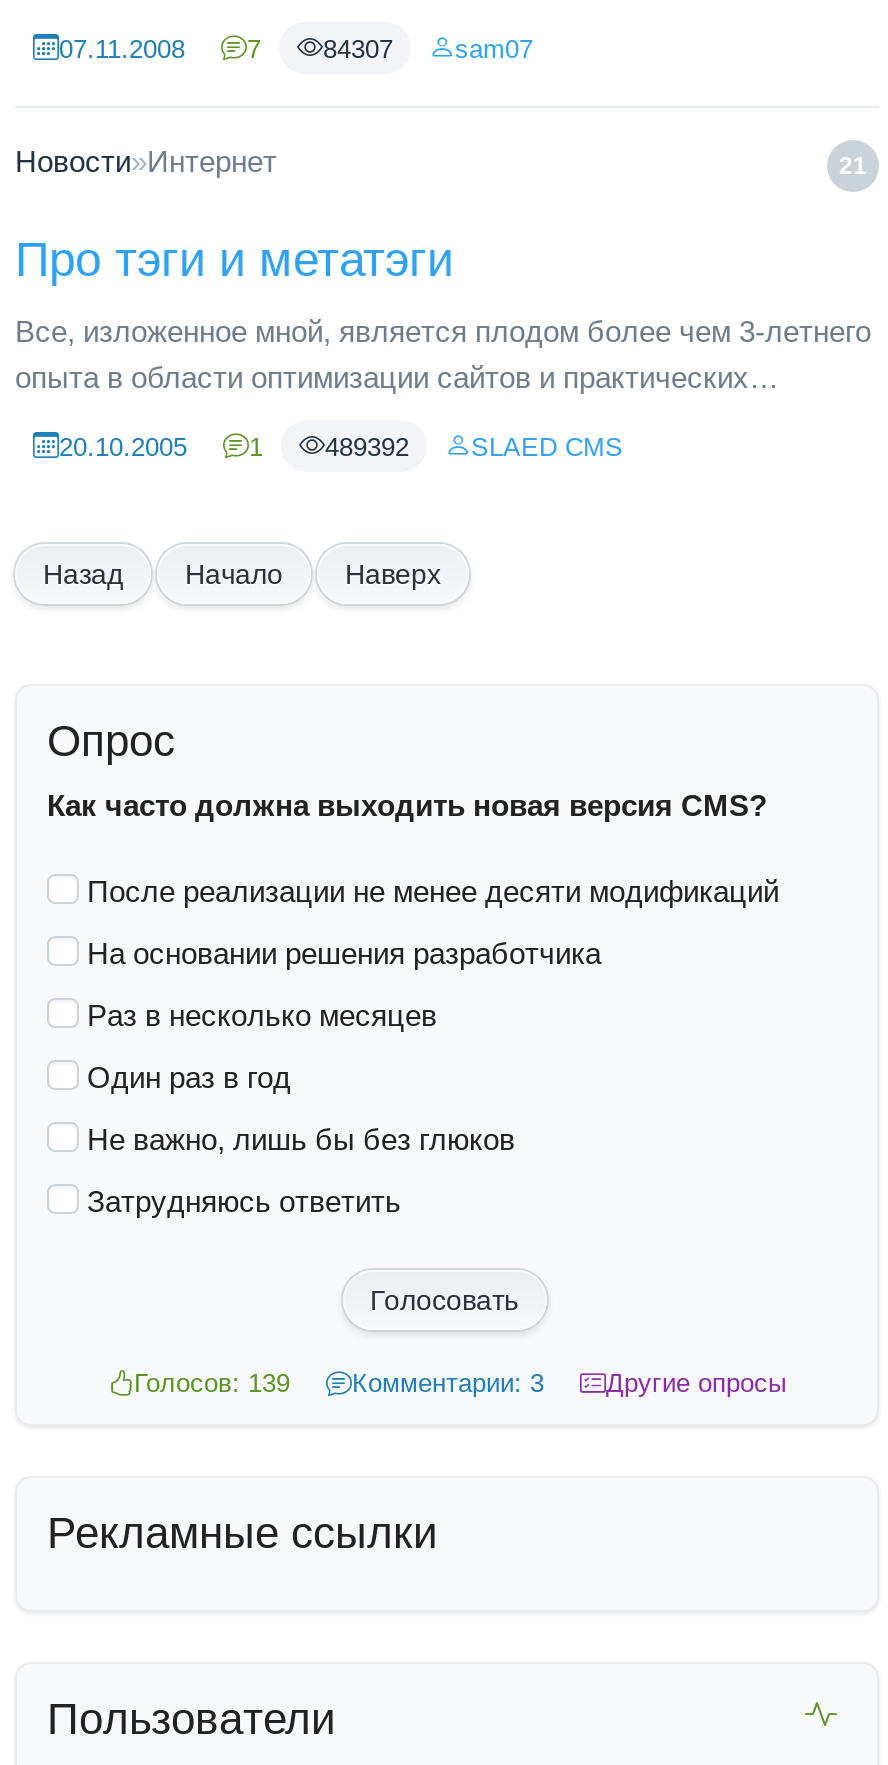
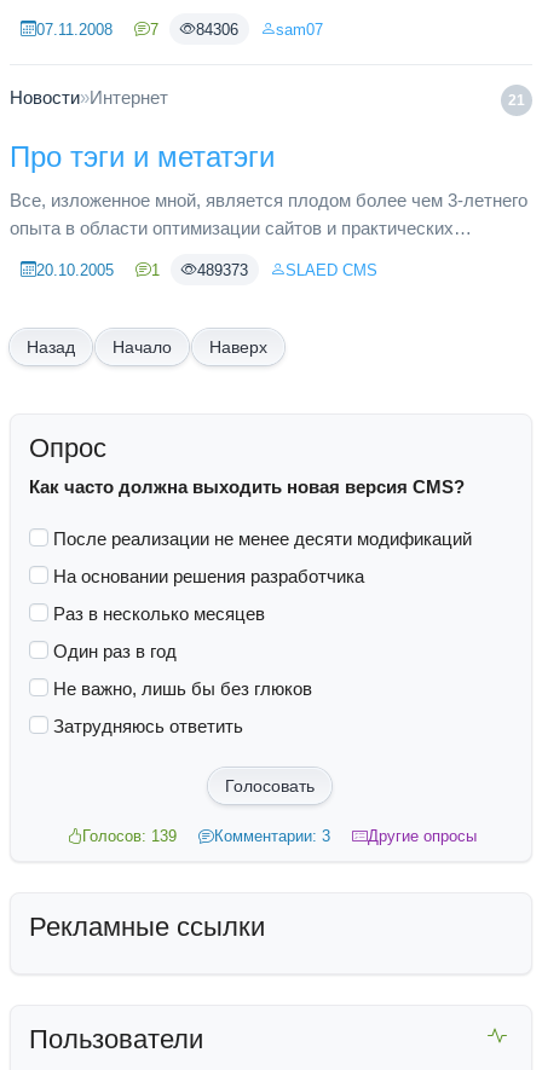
[323,33,393,63] 84307 -> [196,20,238,38] 84306
[325,431,409,461] 489392 -> [197,261,248,279] 489373

